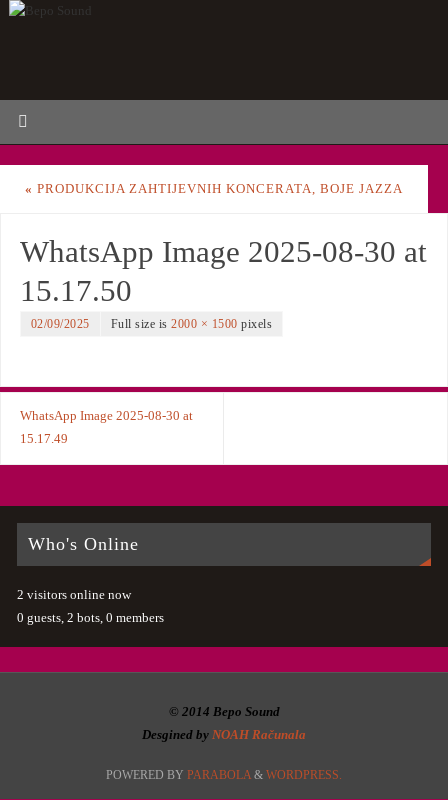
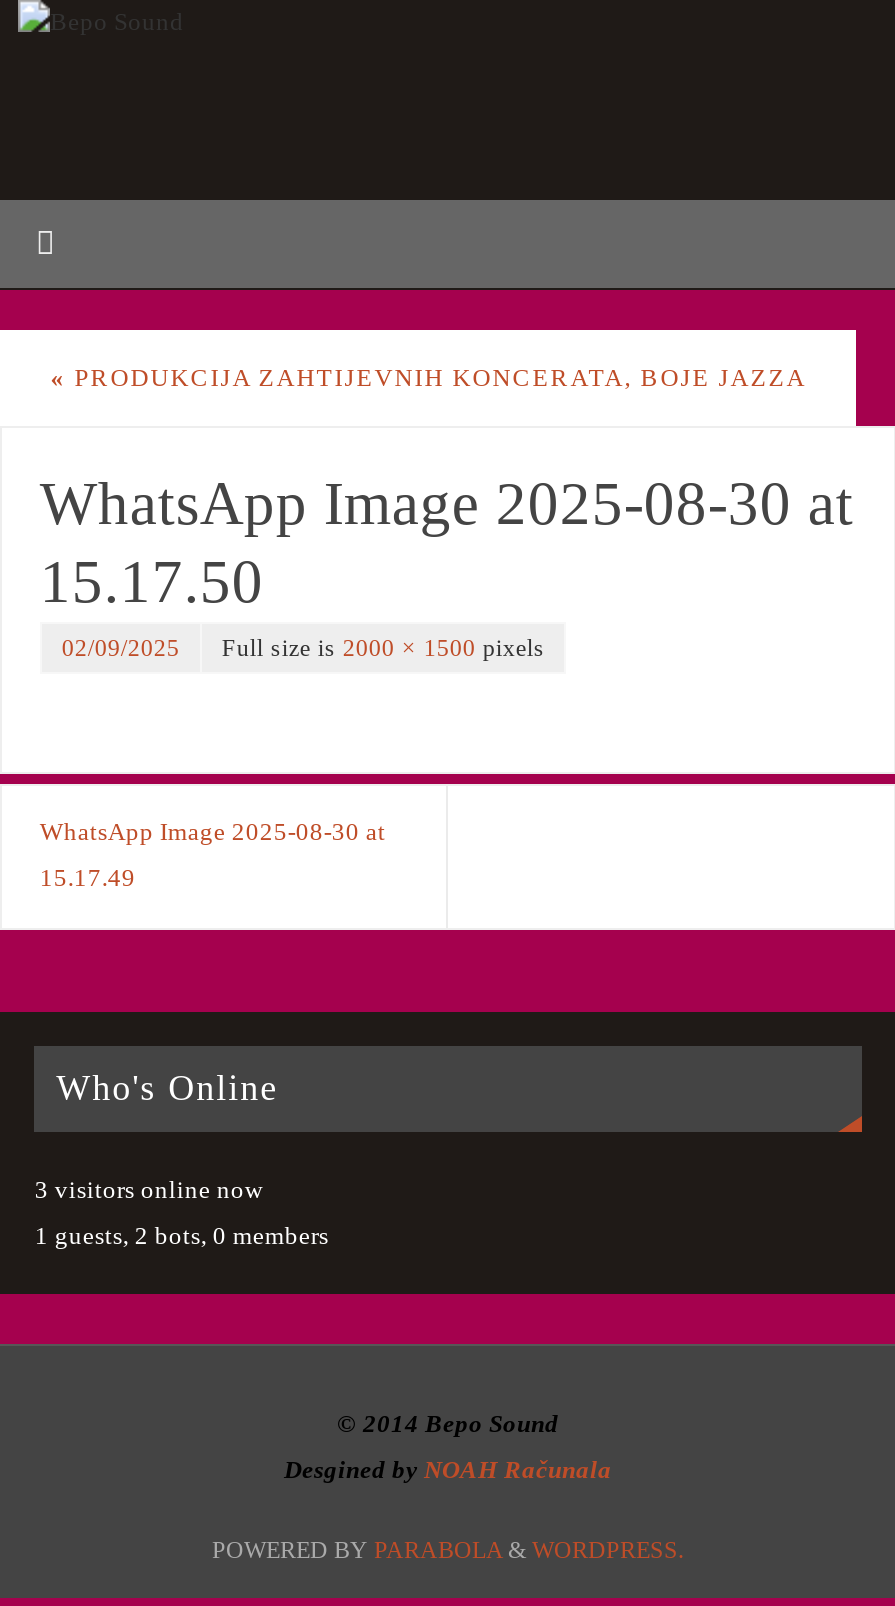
[17,588,131,602] 2 visitors online now -> [35,1175,263,1203] 3 visitors online now
[17,611,164,625] 0 guests, 2 bots, 0 members -> [35,1221,329,1249] 1 guests, 2 bots, 0 members

